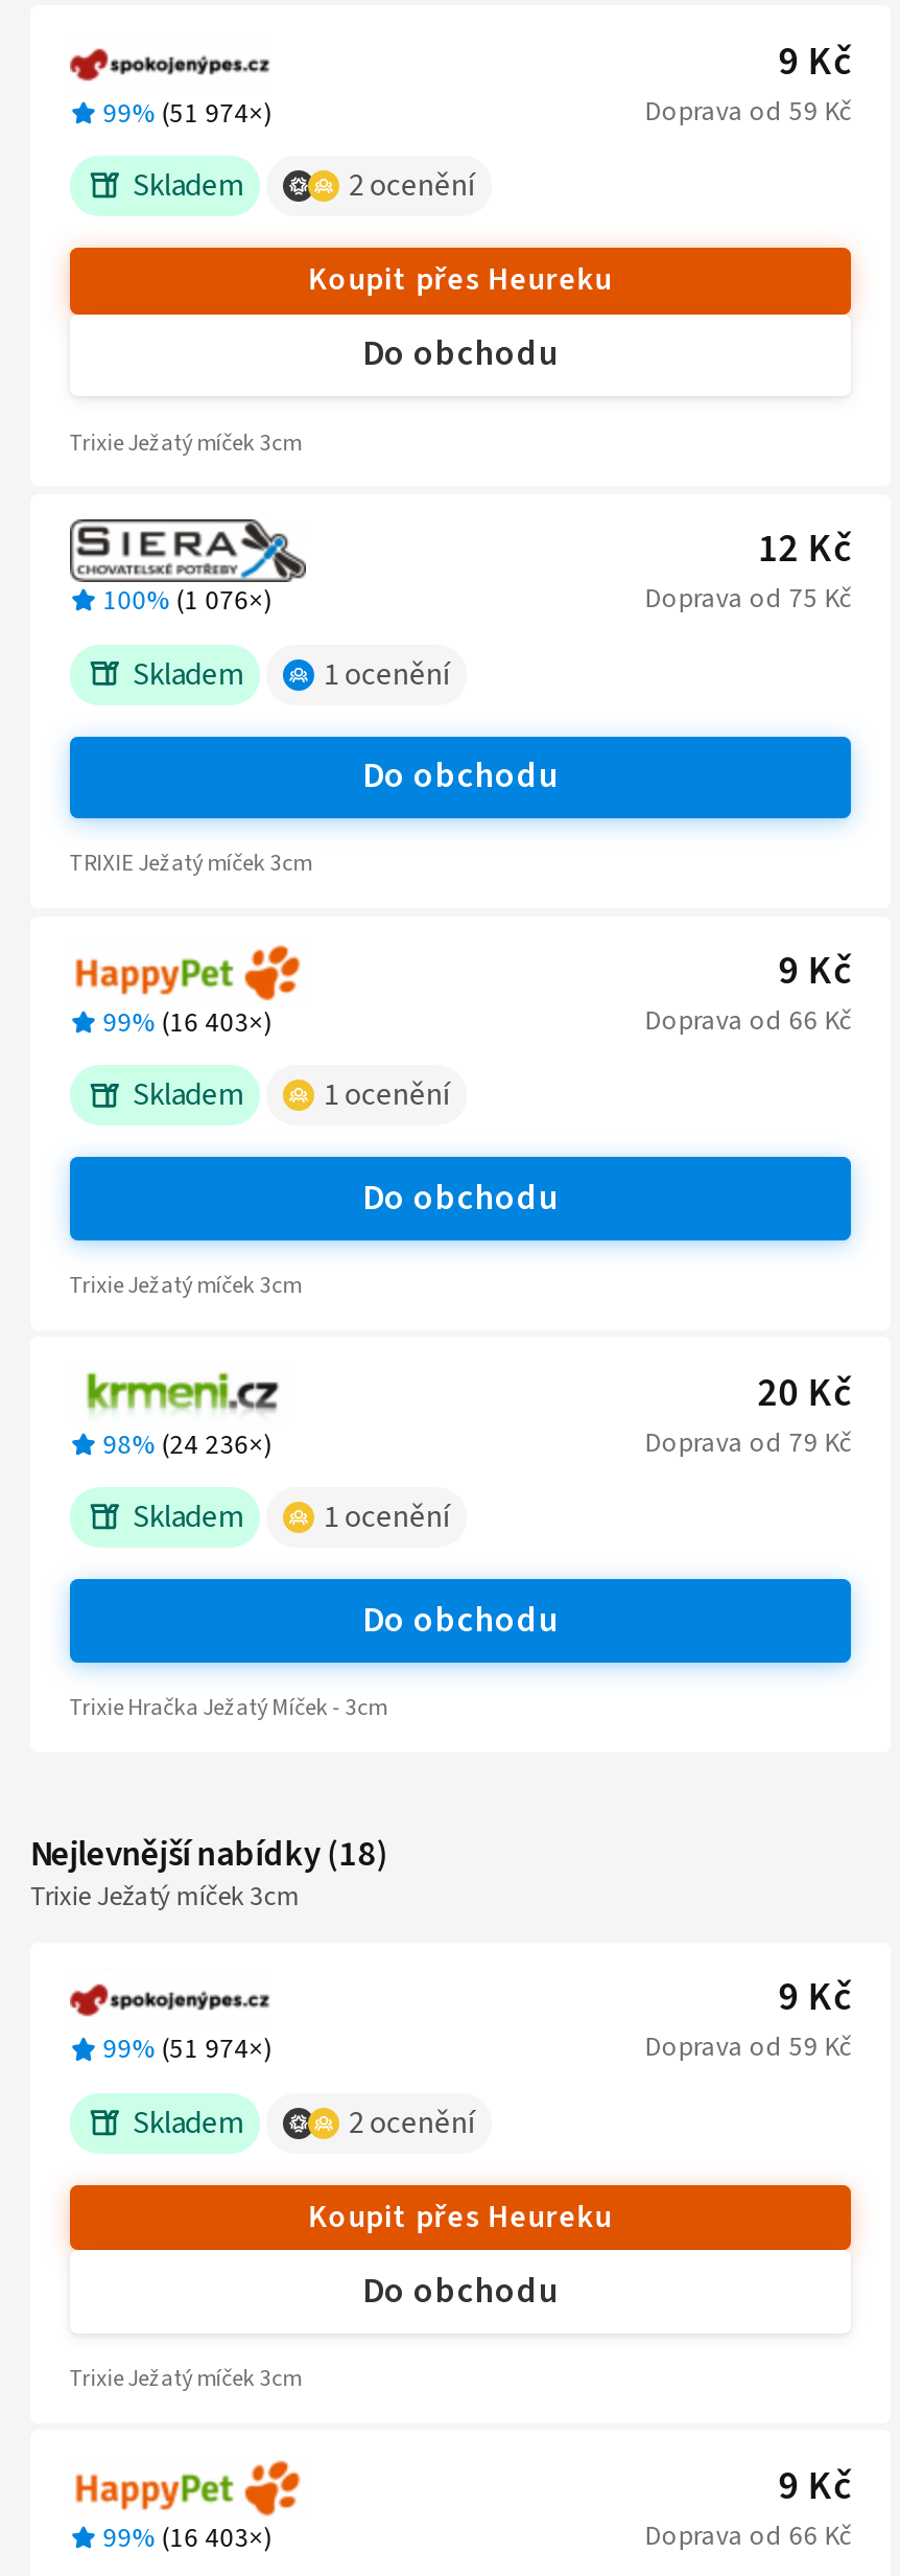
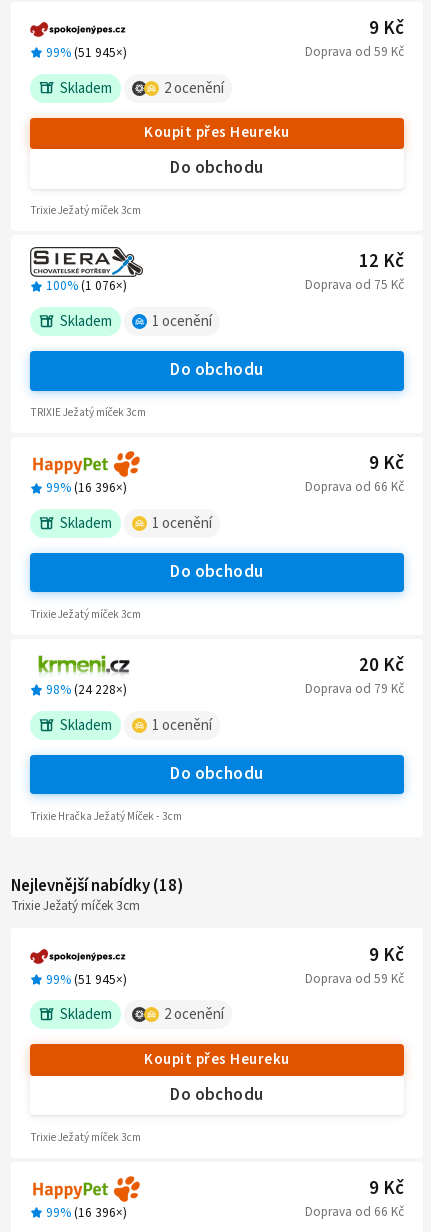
[103,94,272,132] 99% (51 974×) -> [46,44,127,62] 99% (51 945×)
[103,1004,272,1041] 99% (16 403×) -> [46,479,127,497] 99% (16 396×)
[103,1426,272,1463] 98% (24 236×) -> [46,681,127,699] 98% (24 228×)
[103,2031,272,2068] 99% (51 974×) -> [46,971,127,989] 99% (51 945×)
[103,2519,272,2556] 99% (16 403×) -> [46,1204,127,1222] 99% (16 396×)

